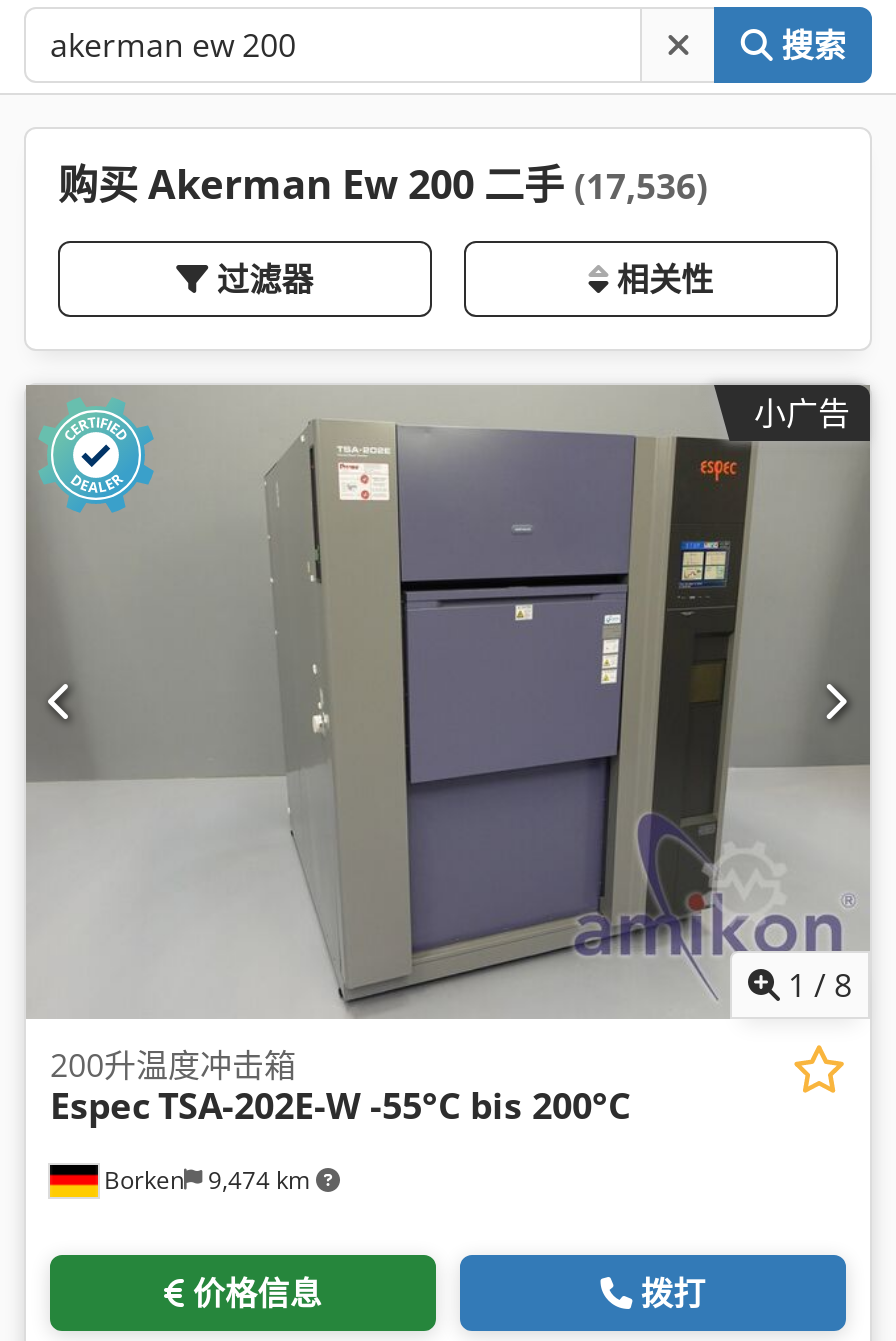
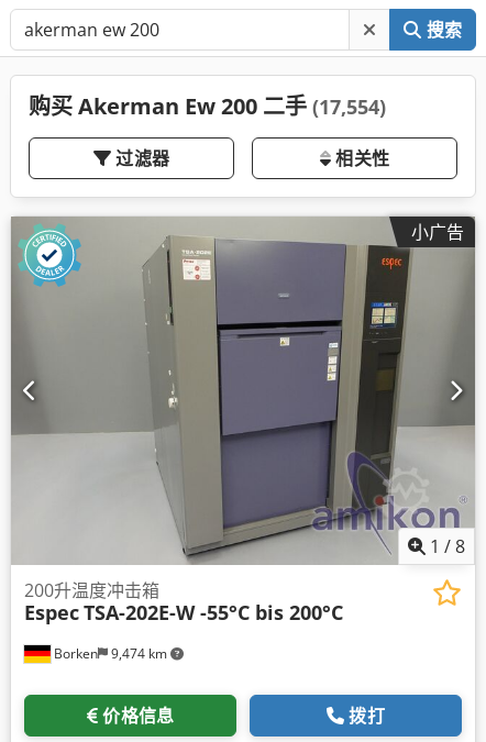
[58,157,708,211] 购买 Akerman Ew 200 二手(17,536) -> [29,91,386,121] 购买 Akerman Ew 200 二手(17,554)

